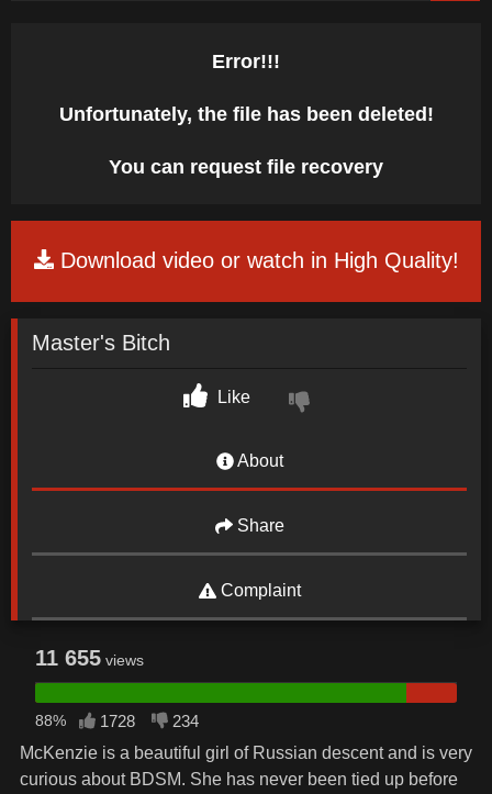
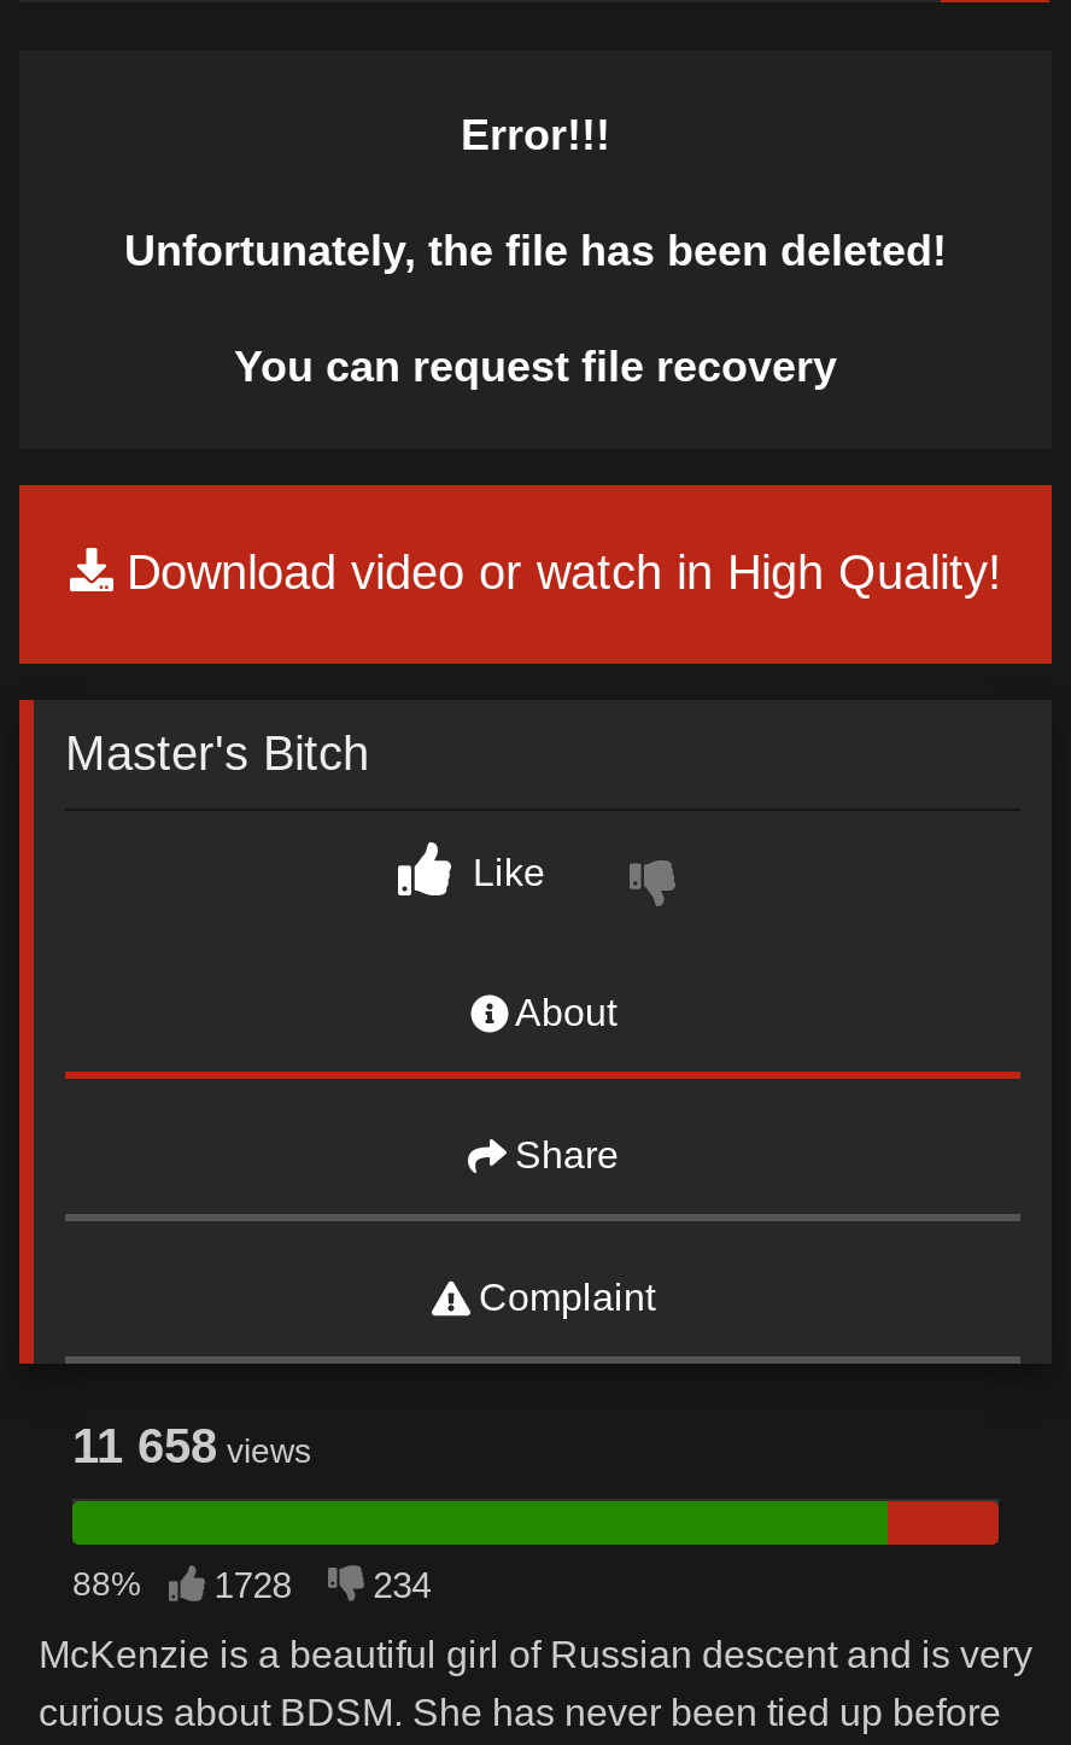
[35,645,144,670] 11 655 views -> [72,1418,311,1472] 11 658 views

